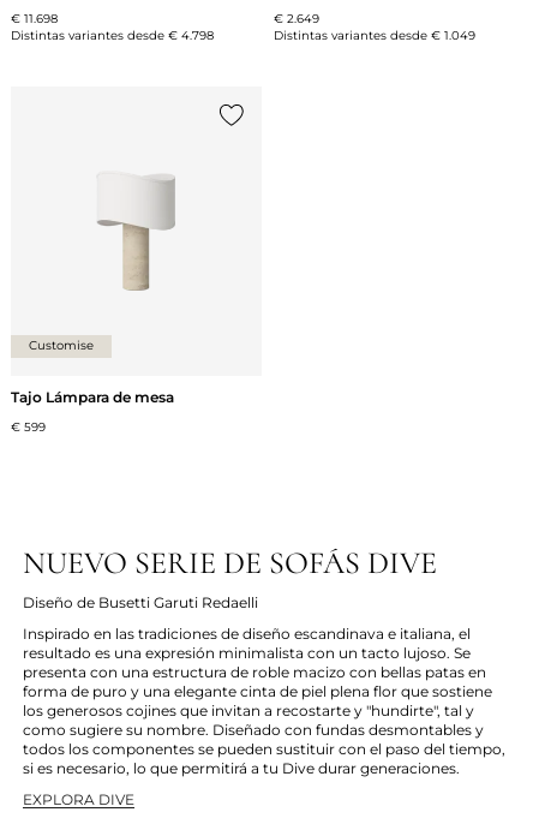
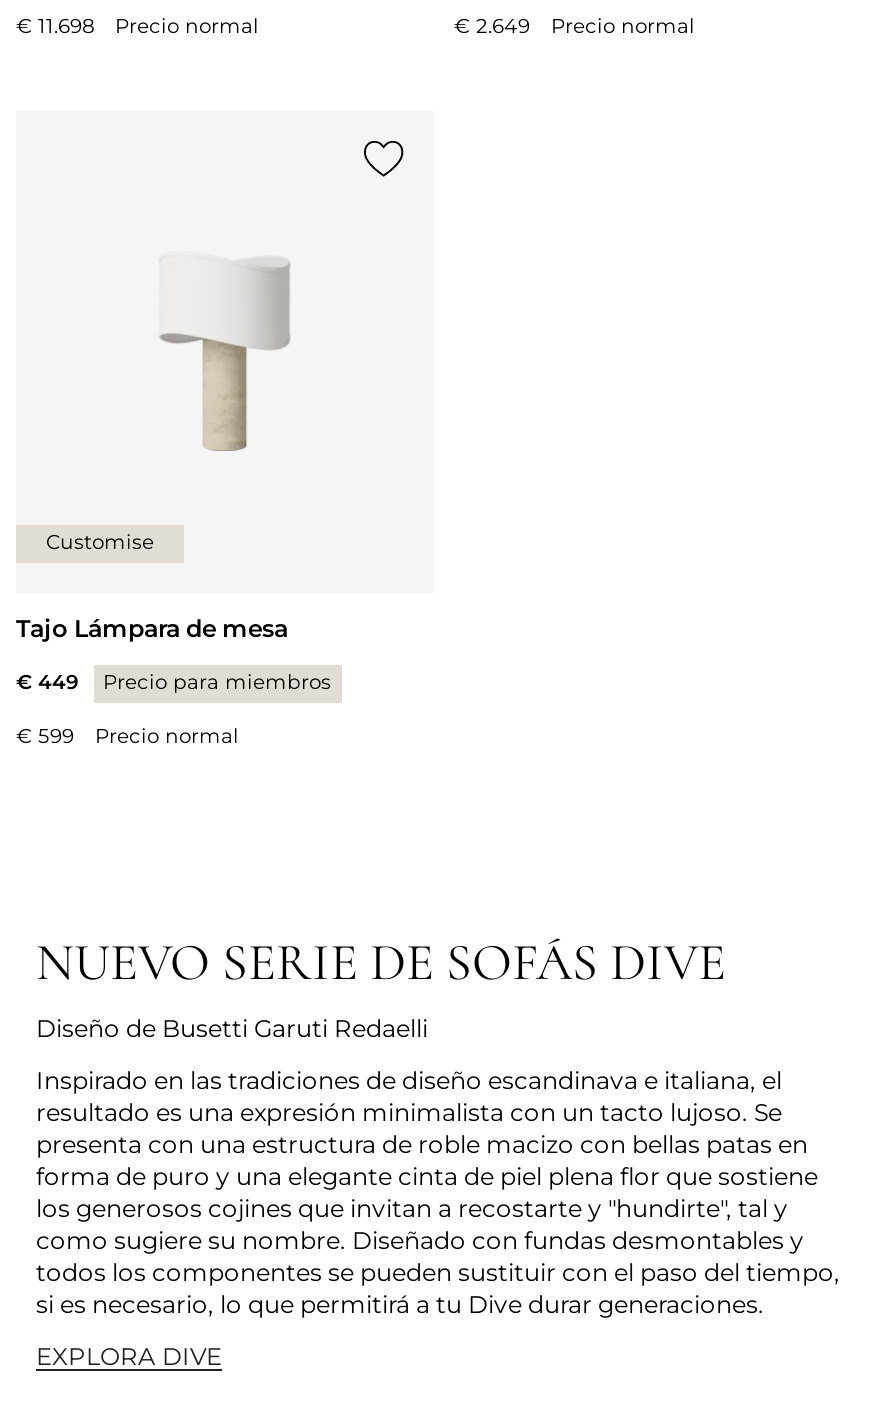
[11,27,214,43] Distintas variantes desde € 4.798 -> [115,13,259,39] Precio normal
[274,27,475,43] Distintas variantes desde € 1.049 -> [551,13,695,39] Precio normal
none -> [16,669,331,695] € 449 | Precio para miembros
none -> [95,722,239,748] Precio normal

